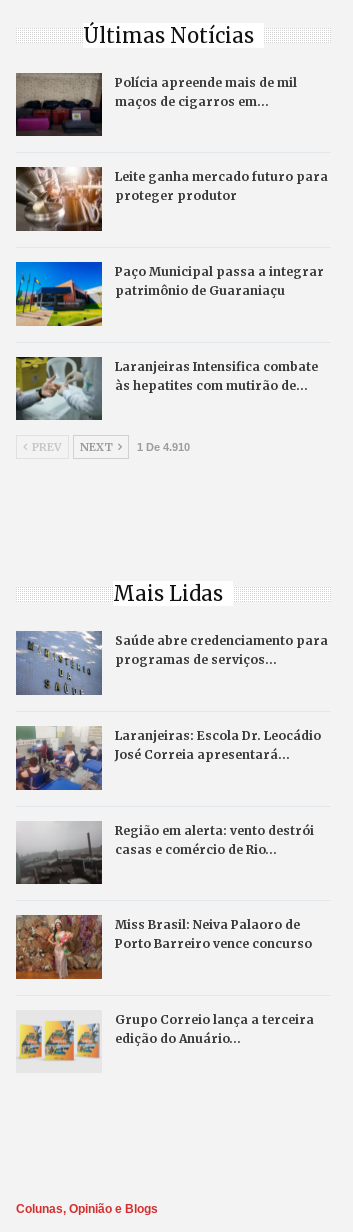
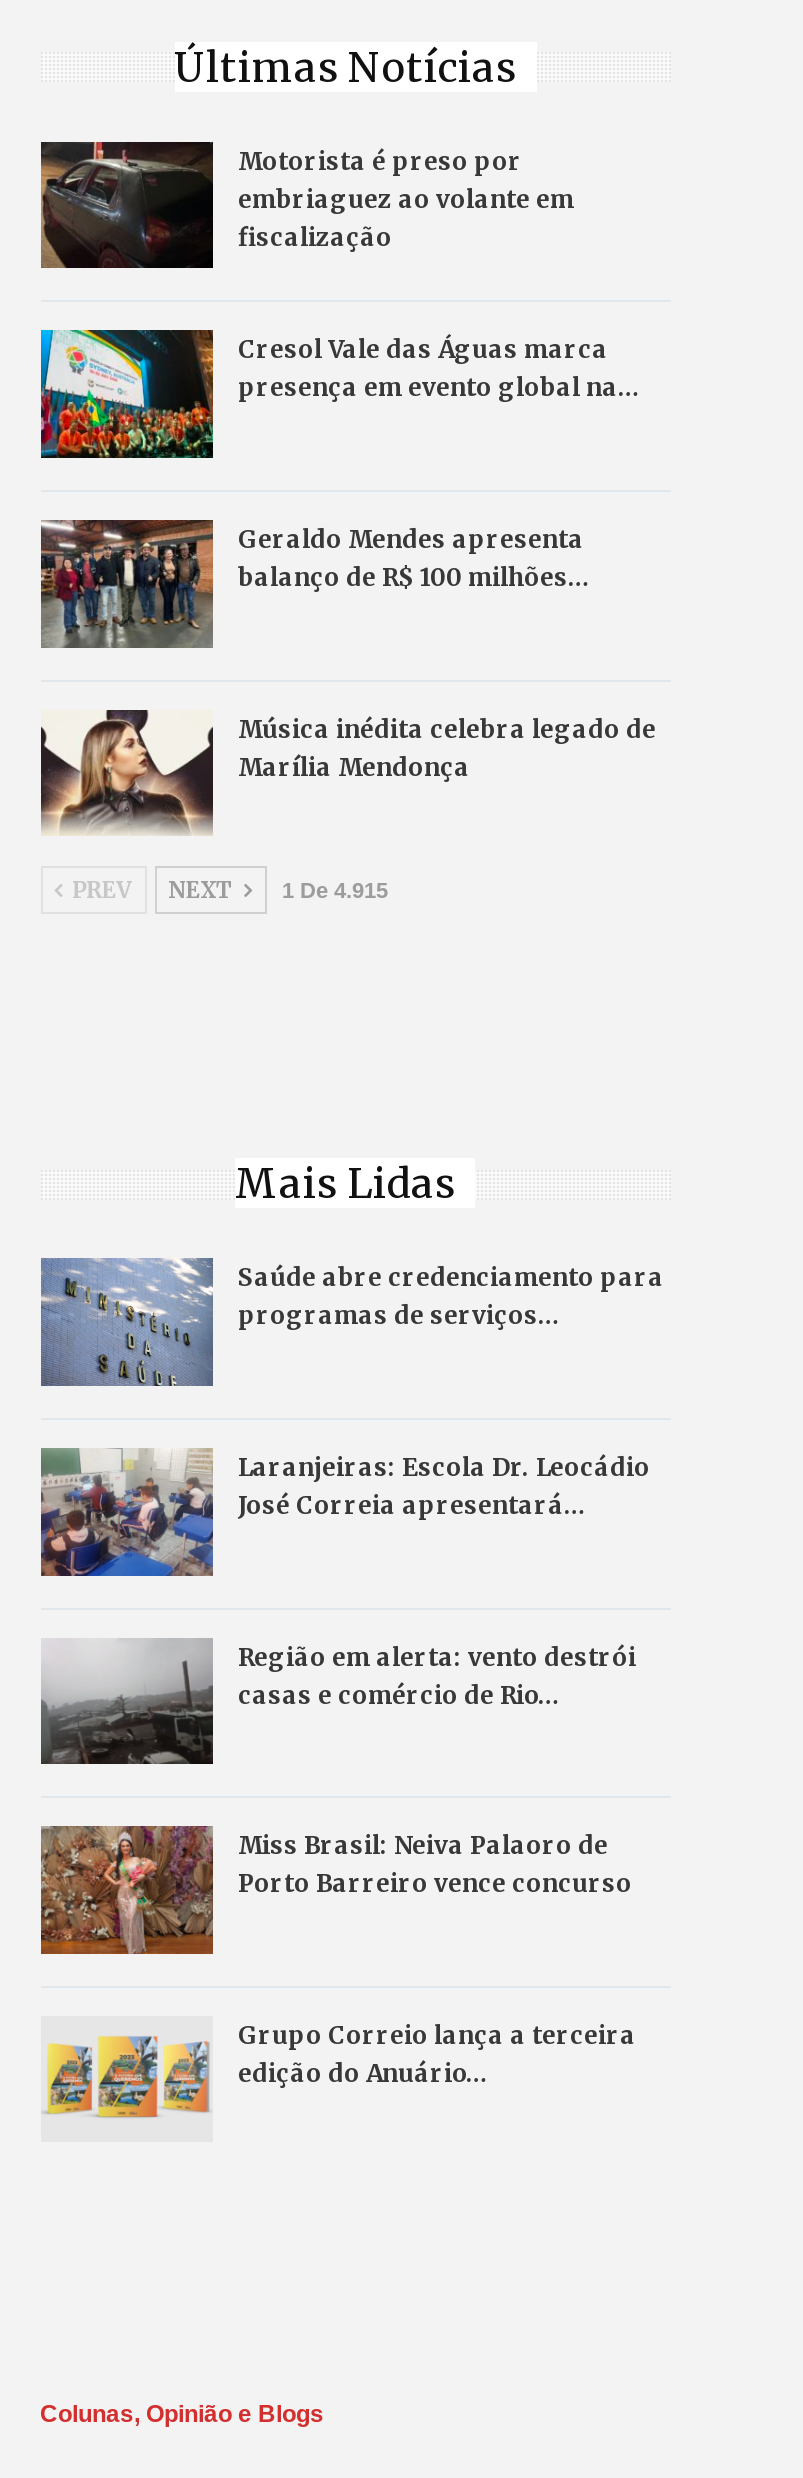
[15,72,296,137] [image] | Polícia apreende mais de mil | maços de cigarros em… -> [39,140,574,270] [image] | Motorista é preso por | embriaguez ao volante em | fiscalização
[15,166,327,232] [image] | Leite ganha mercado futuro para | proteger produtor -> [39,328,642,458] [image] | Cresol Vale das Águas marca | presença em evento global na…
[15,261,323,327] [image] | Paço Municipal passa a integrar | patrimônio de Guaraniaçu -> [39,518,592,650] [image] | Geraldo Mendes apresenta | balanço de R$ 100 milhões…
[15,356,317,421] [image] | Laranjeiras Intensifica combate | às hepatites com mutirão de… -> [39,710,656,836] [image] | Música inédita celebra legado de | Marília Mendonça
[136,441,189,453] 1 De 4.910 -> [282,879,388,903] 1 De 4.915

